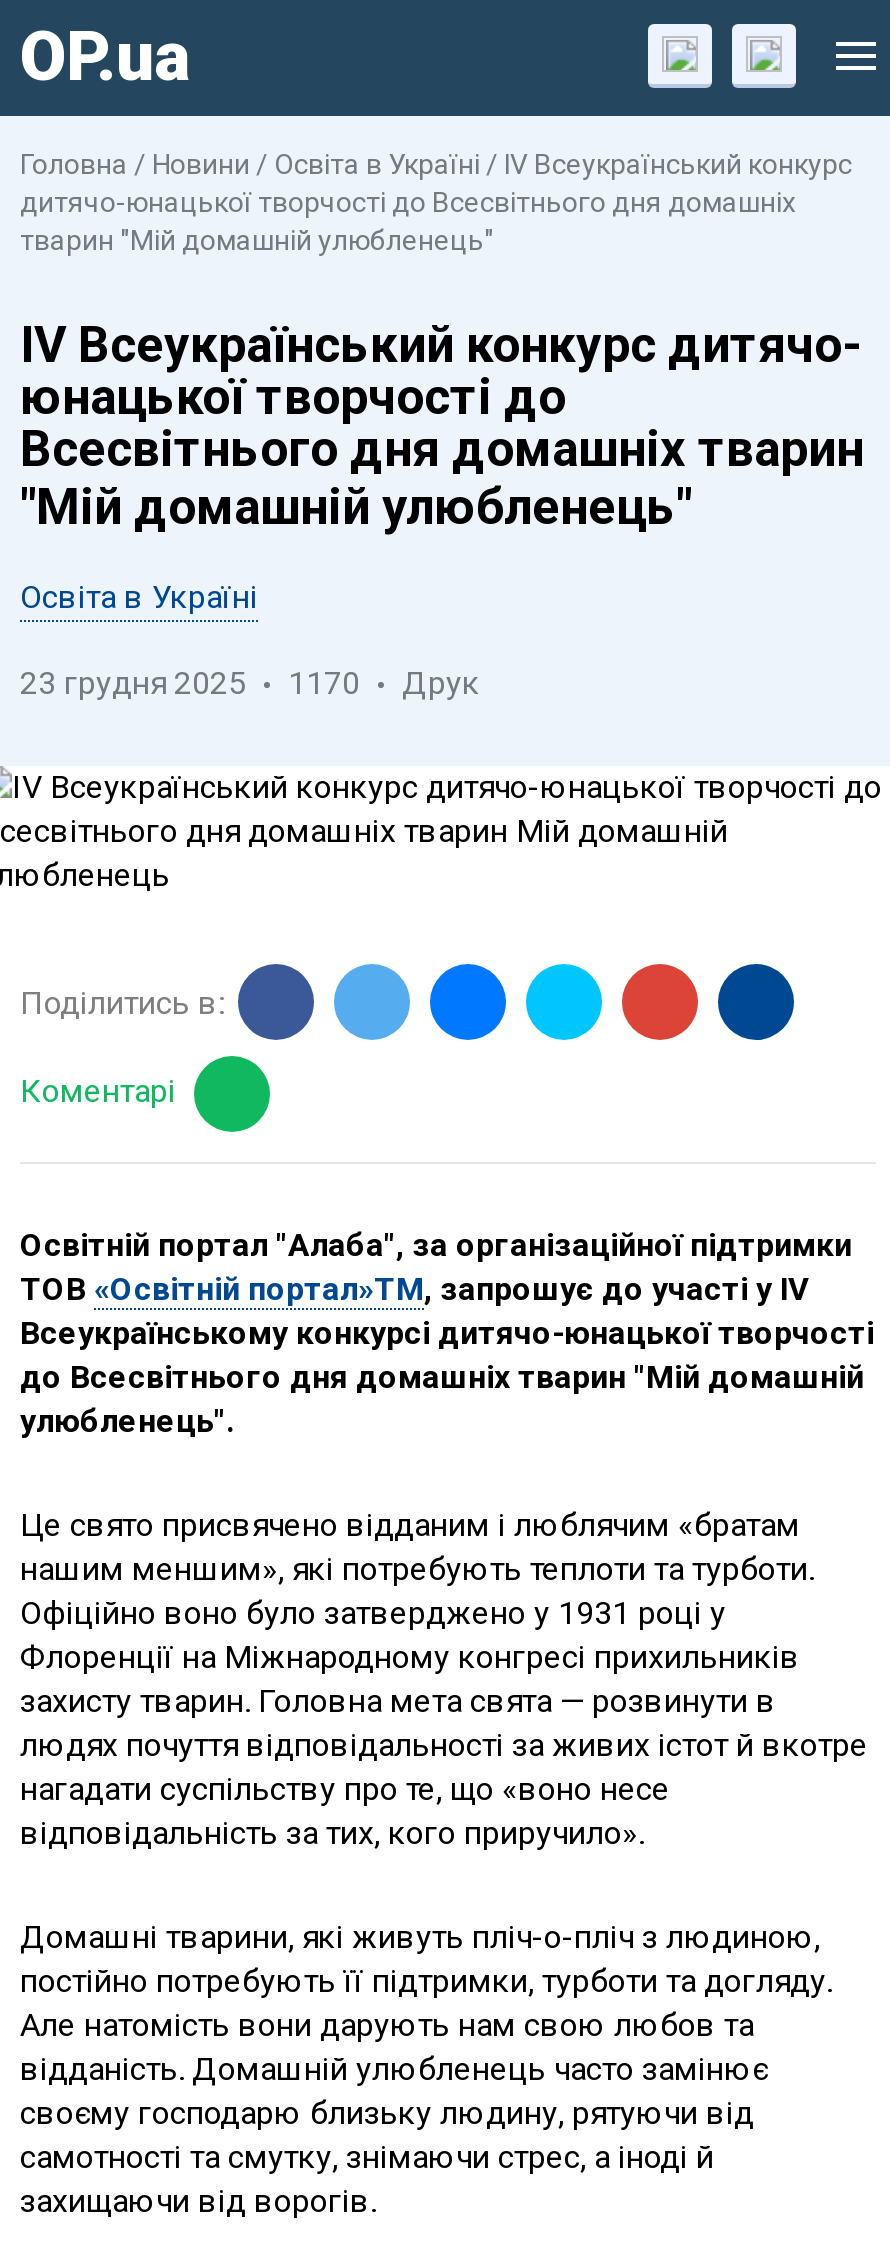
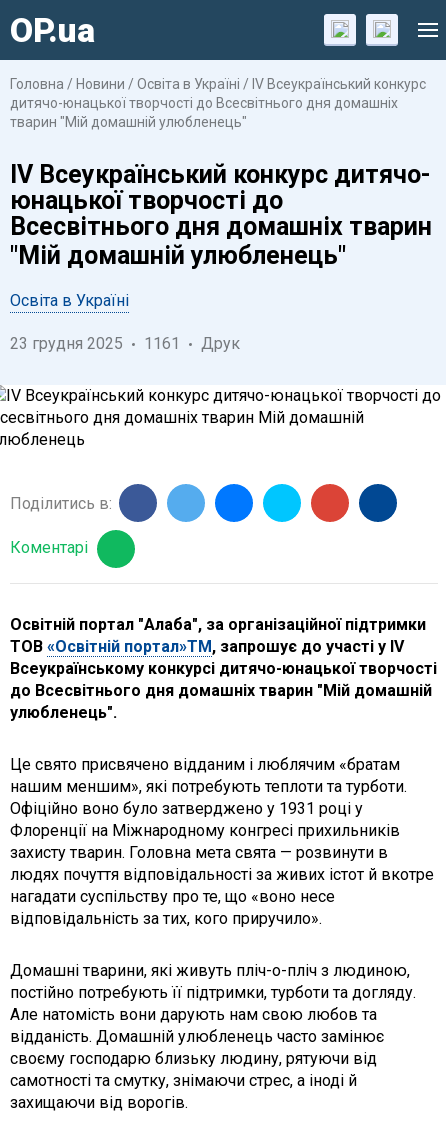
[20,664,480,702] 23 грудня 2025 1170 Друк -> [10,334,240,353] 23 грудня 2025 1161 Друк

